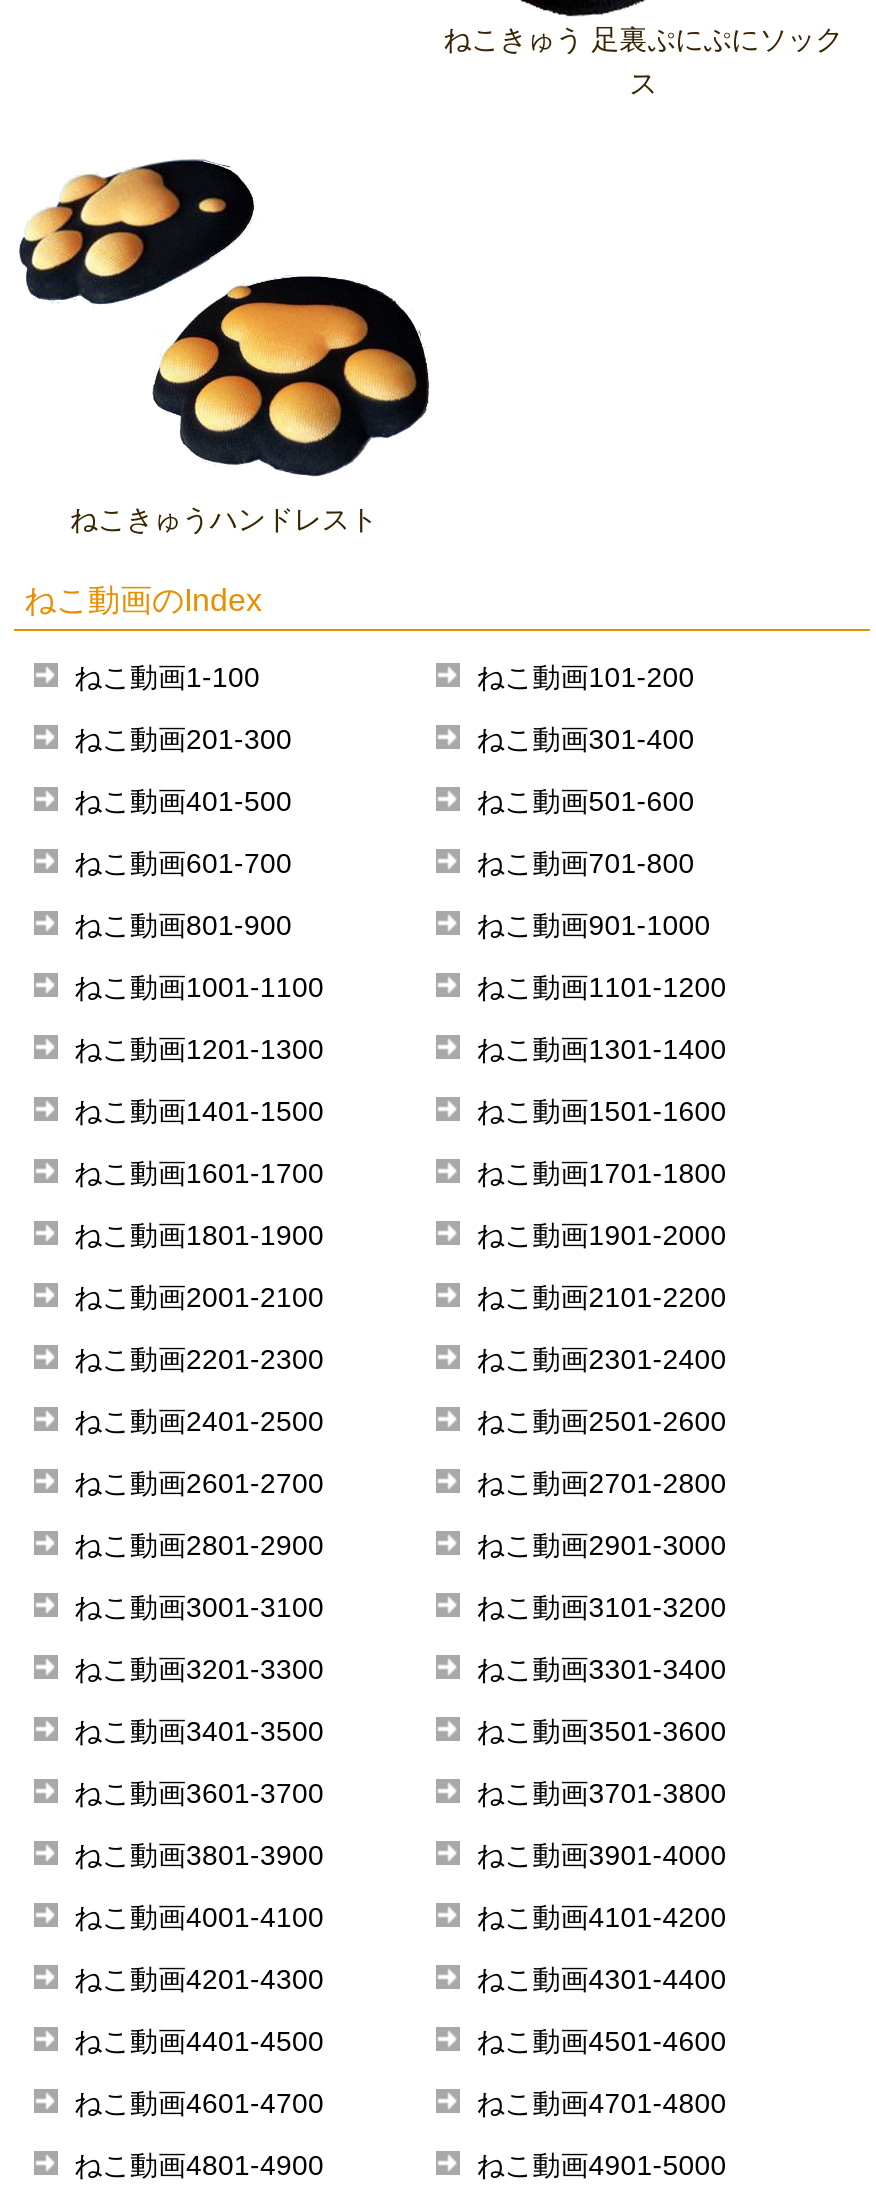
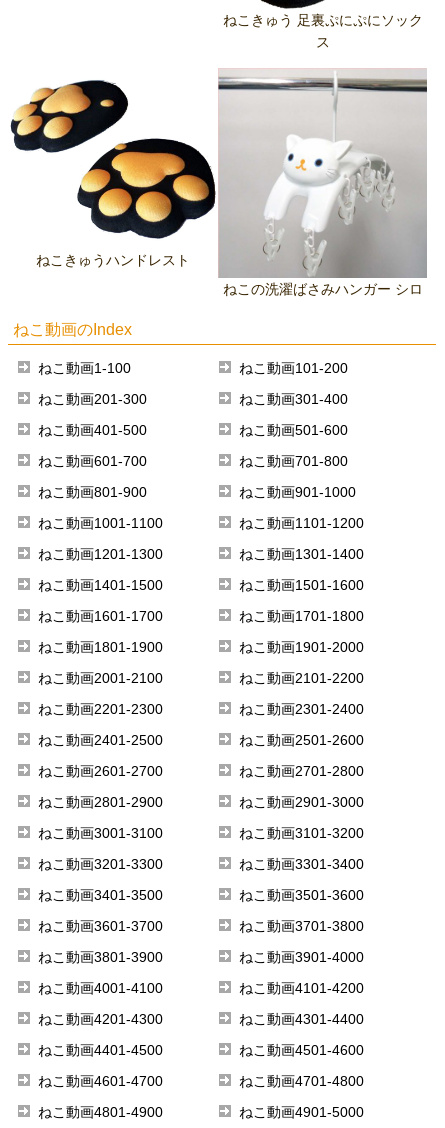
none -> [217,68,428,296] [image] | ねこの洗濯ばさみハンガー シロ

